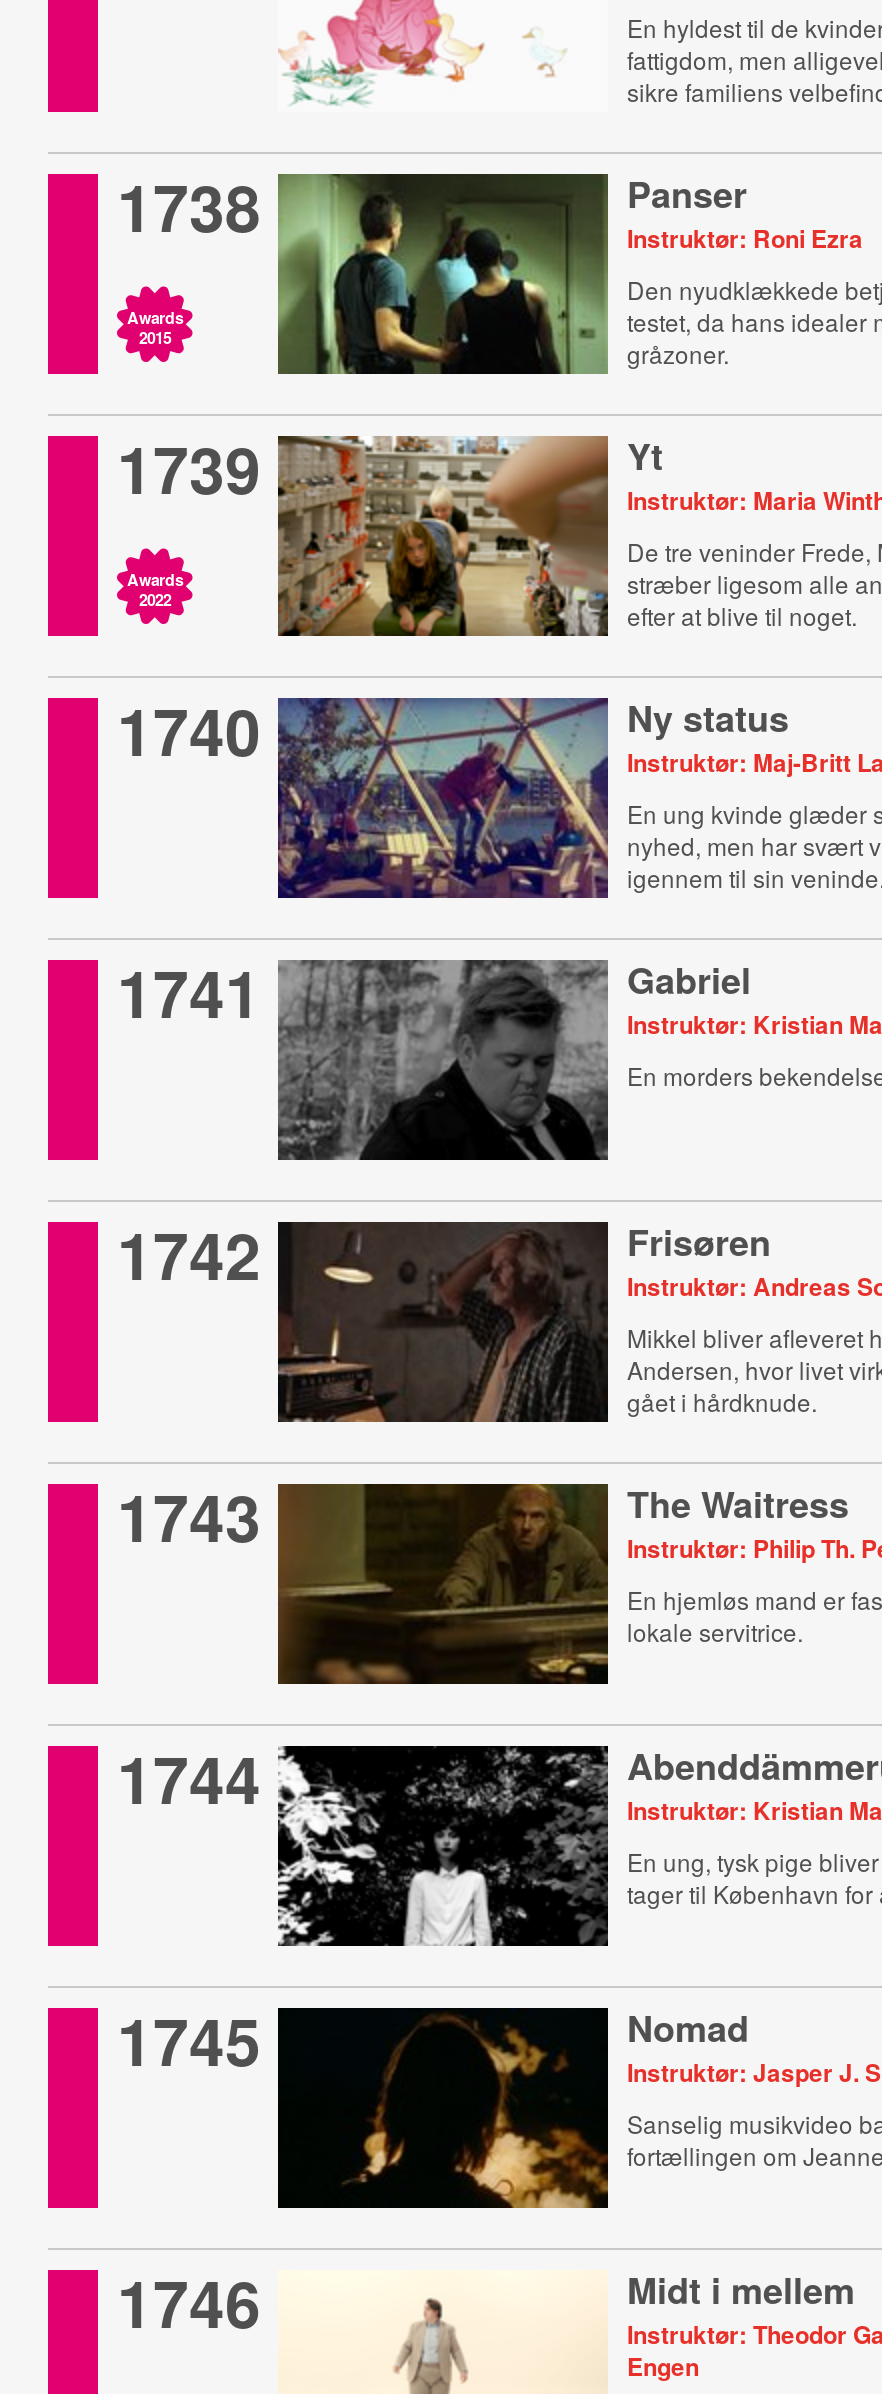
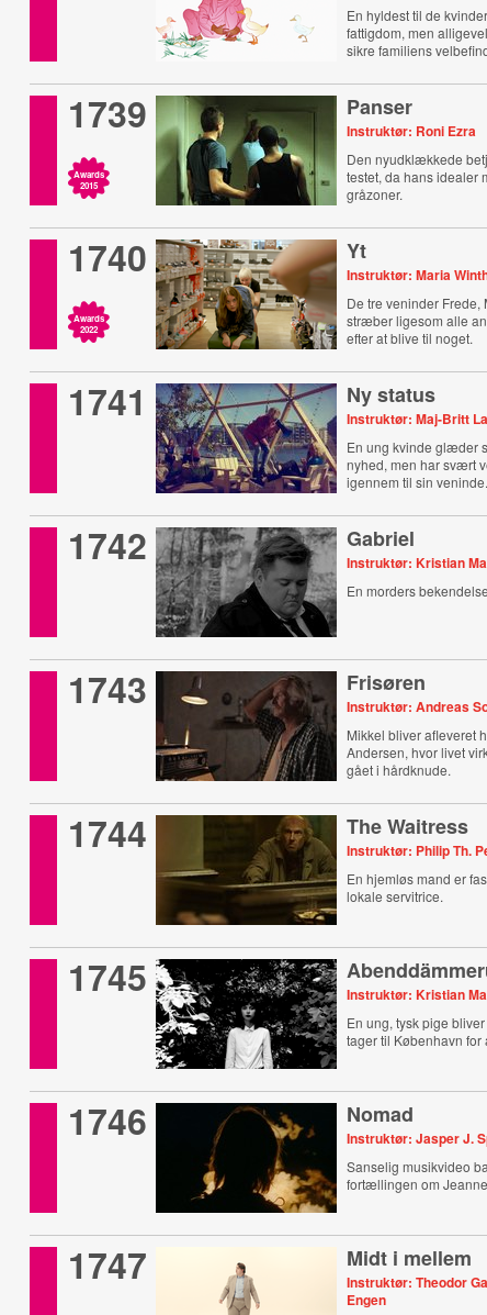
[117,160,261,252] 1738 -> [67,88,146,138] 1739
[117,422,261,514] 1739 -> [67,232,146,282] 1740
[117,684,261,776] 1740 -> [67,376,146,426] 1741
[117,946,261,1038] 1741 -> [67,520,146,570] 1742
[117,1208,261,1300] 1742 -> [67,664,146,714] 1743
[117,1470,261,1562] 1743 -> [67,807,146,858] 1744
[117,1732,261,1824] 1744 -> [67,951,146,1002] 1745
[117,1994,261,2086] 1745 -> [67,1095,146,1146] 1746
[117,2256,261,2348] 1746 -> [67,1239,146,1290] 1747

